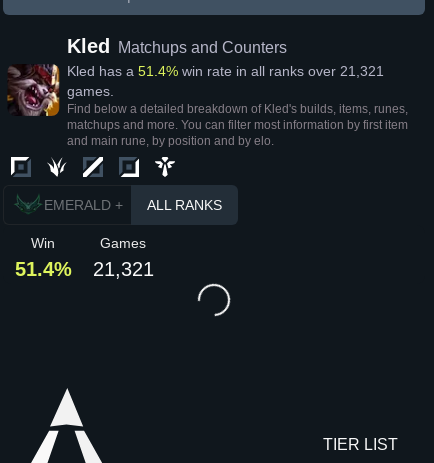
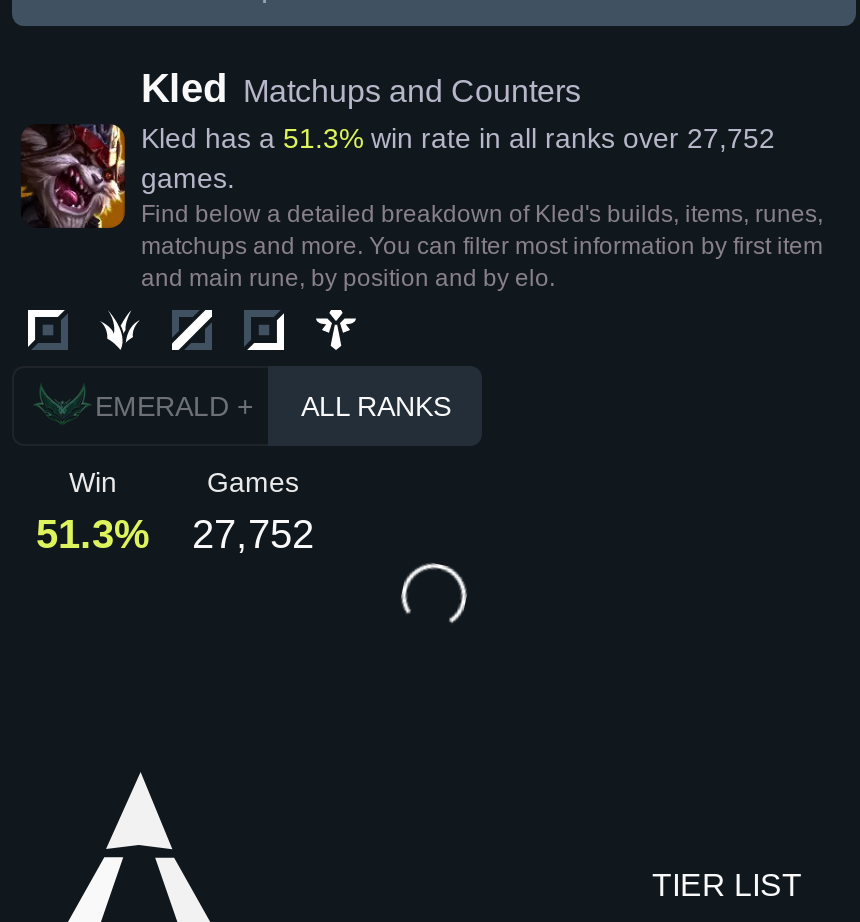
[67,63,384,79] Kled has a 51.4% win rate in all ranks over 21,321 -> [141,122,775,154] Kled has a 51.3% win rate in all ranks over 27,752
[15,258,72,280] 51.4% -> [36,512,150,556] 51.3%
[93,258,154,280] 21,321 -> [192,512,314,556] 27,752

